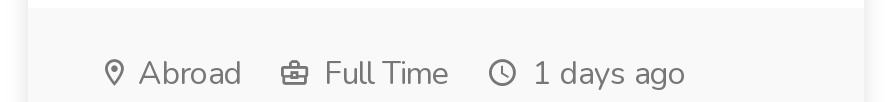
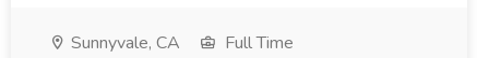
[130,52,242,96] Abroad -> [67,31,180,55] Sunnyvale, CA
[524,52,686,96] 1 days ago -> none

